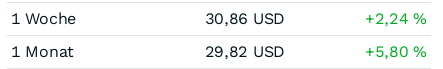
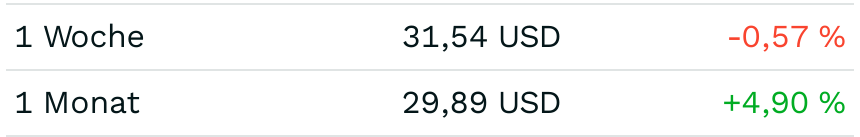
[205,9,285,28] 30,86 USD -> [401,17,562,55] 31,54 USD
[365,9,427,28] +2,24% -> [726,17,846,55] -0,57%
[205,42,285,61] 29,82 USD -> [401,83,562,121] 29,89 USD
[365,42,427,61] +5,80% -> [722,83,846,121] +4,90%

